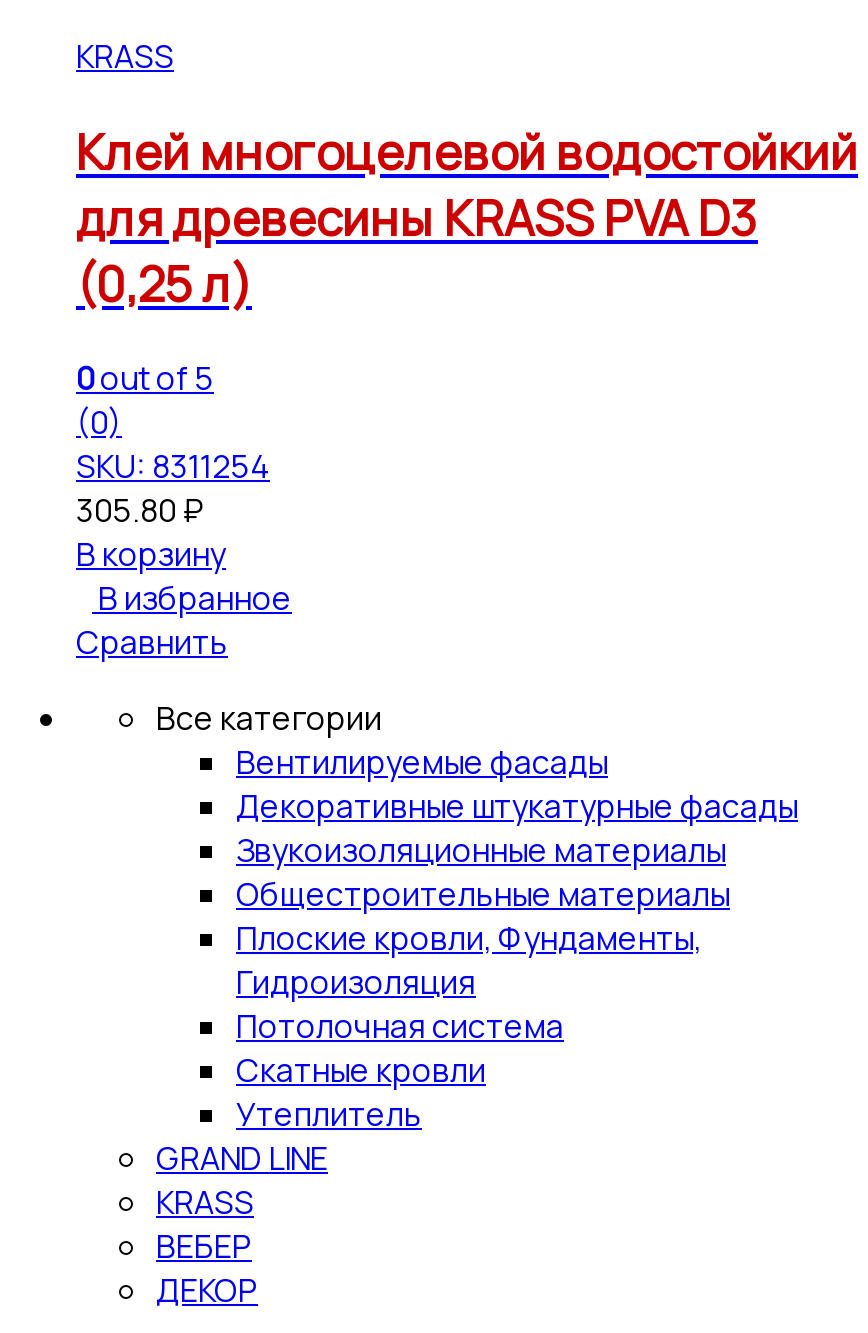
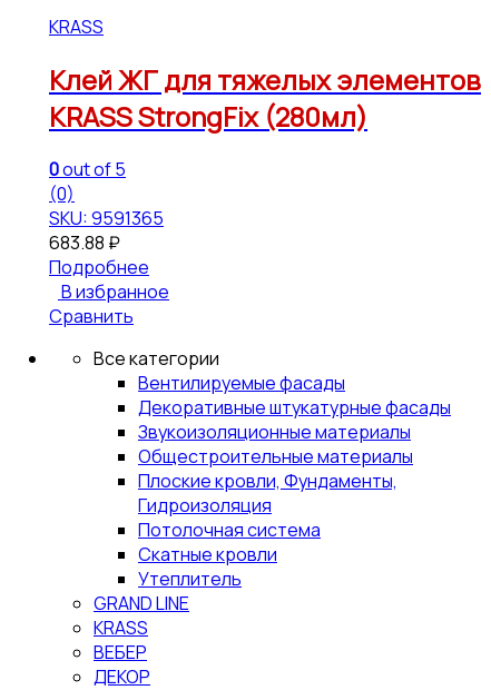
[76,119,858,317] Клей многоцелевой водостойкий | для древесины KRASS PVA D3 | (0,25 л) -> [49,62,481,135] Клей ЖГ для тяжелых элементов | KRASS StrongFix (280мл)
[76,444,270,576] SKU: 8311254 | 305.80 ₽ | В корзину -> [49,206,164,280] SKU: 9591365 | 683.88 ₽ | Подробнее

